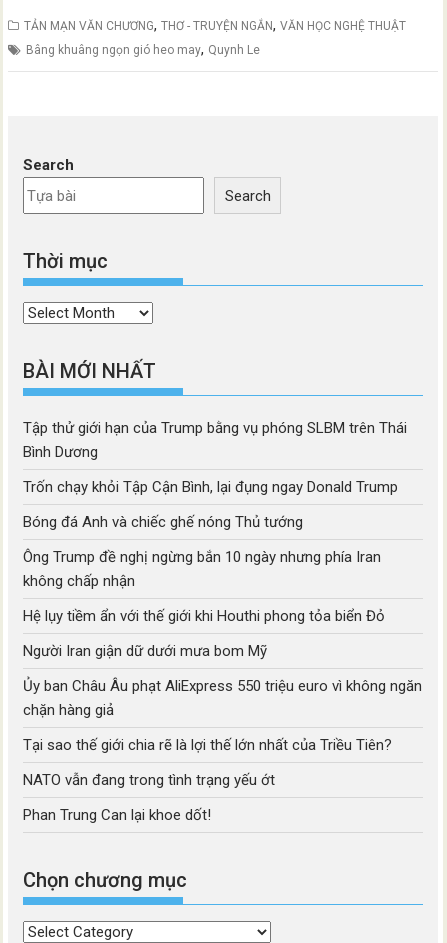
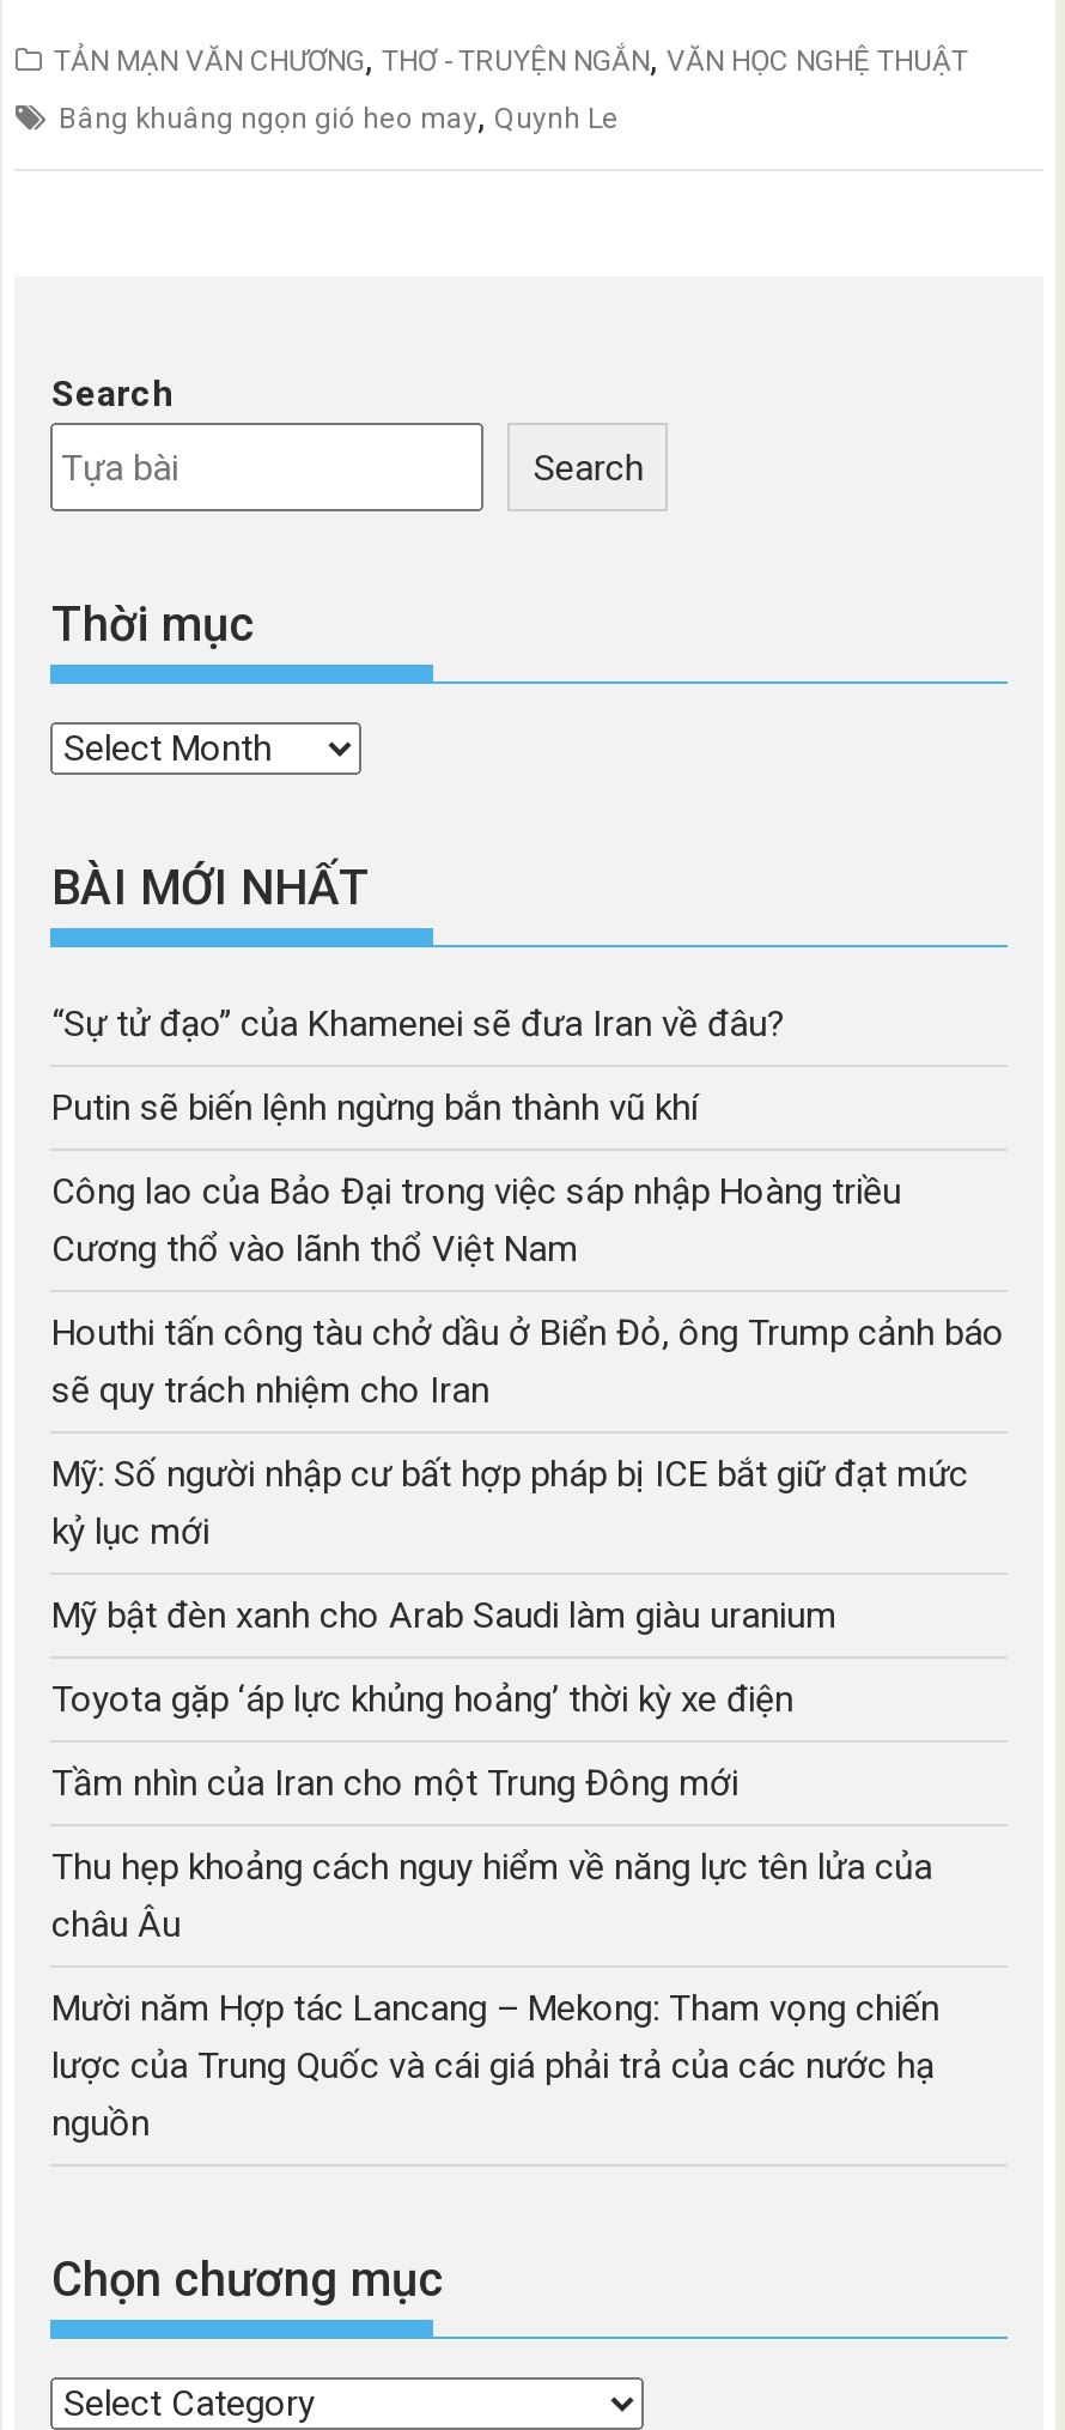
[23,419,407,461] Tập thử giới hạn của Trump bằng vụ phóng SLBM trên Thái | Bình Dương -> [51,1003,786,1046] “Sự tử đạo” của Khamenei sẽ đưa Iran về đâu?
[23,478,398,496] Trốn chạy khỏi Tập Cận Bình, lại đụng ngay Donald Trump -> [51,1087,698,1130] Putin sẽ biến lệnh ngừng bắn thành vũ khí
[23,513,303,531] Bóng đá Anh và chiếc ghế nóng Thủ tướng -> [51,1171,901,1271] Công lao của Bảo Đại trong việc sáp nhập Hoàng triều | Cương thổ vào lãnh thổ Việt Nam
[23,548,381,590] Ông Trump đề nghị ngừng bắn 10 ngày nhưng phía Iran | không chấp nhận -> [51,1312,1004,1412] Houthi tấn công tàu chở dầu ở Biển Đỏ, ông Trump cảnh báo | sẽ quy trách nhiệm cho Iran
[23,607,385,625] Hệ lụy tiềm ẩn với thế giới khi Houthi phong tỏa biển Đỏ -> [51,1453,968,1554] Mỹ: Số người nhập cư bất hợp pháp bị ICE bắt giữ đạt mức | kỷ lục mới
[23,642,267,660] Người Iran giận dữ dưới mưa bom Mỹ -> [51,1595,836,1638] Mỹ bật đèn xanh cho Arab Saudi làm giàu uranium
[23,677,422,719] Ủy ban Châu Âu phạt AliExpress 550 triệu euro vì không ngăn | chặn hàng giả -> [51,1678,793,1721] Toyota gặp ‘áp lực khủng hoảng’ thời kỳ xe điện
[23,736,392,754] Tại sao thế giới chia rẽ là lợi thế lớn nhất của Triều Tiên? -> [51,1762,738,1805] Tầm nhìn của Iran cho một Trung Đông mới
[23,771,275,789] NATO vẫn đang trong tình trạng yếu ớt -> [51,1846,932,1947] Thu hẹp khoảng cách nguy hiểm về năng lực tên lửa của | châu Âu
[23,806,211,824] Phan Trung Can lại khoe dốt! -> [51,1987,939,2145] Mười năm Hợp tác Lancang – Mekong: Tham vọng chiến | lược của Trung Quốc và cái giá phải trả của các nước hạ | nguồn

